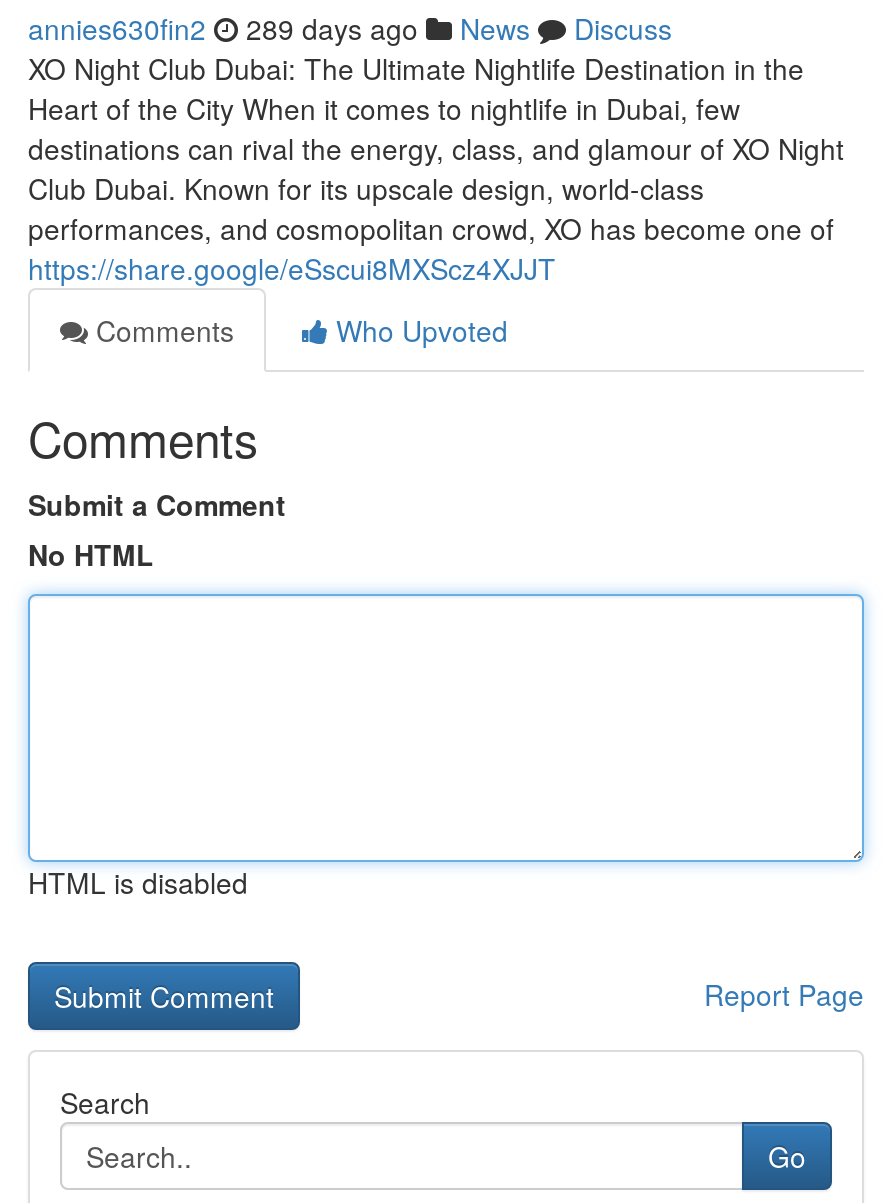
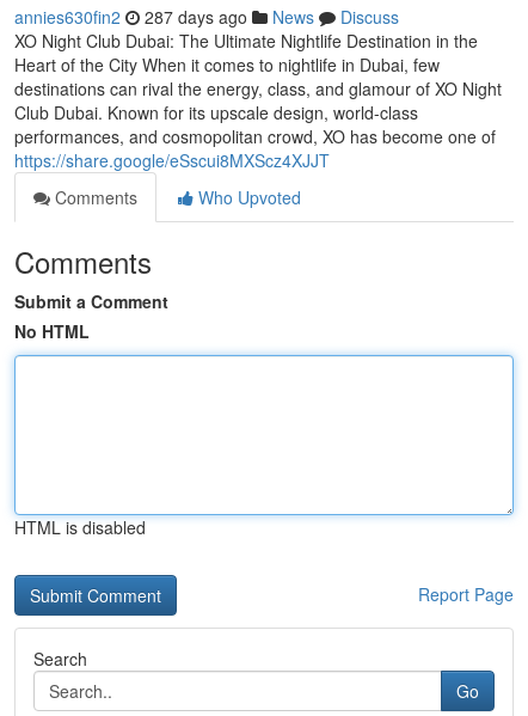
[28,8,672,48] annies630fin2 289 days ago News Discuss -> [14,5,399,29] annies630fin2 287 days ago News Discuss

